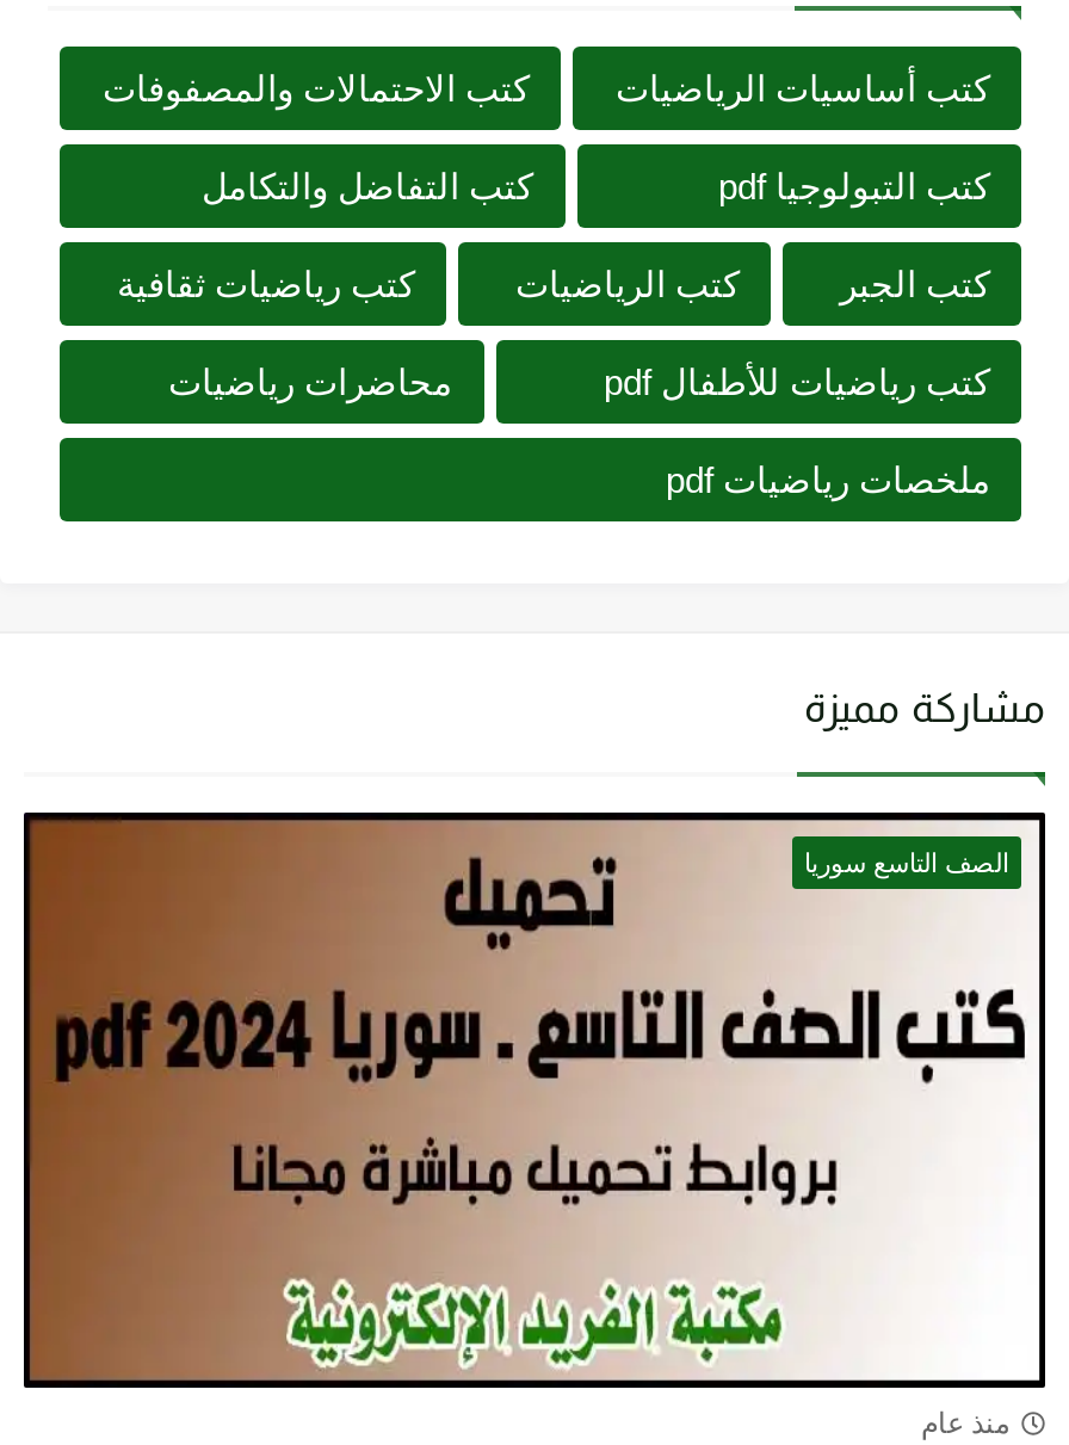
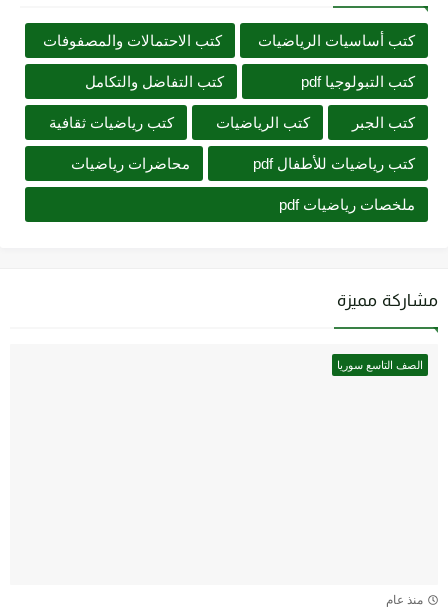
[21,810,1048,1390] [image] -> none

